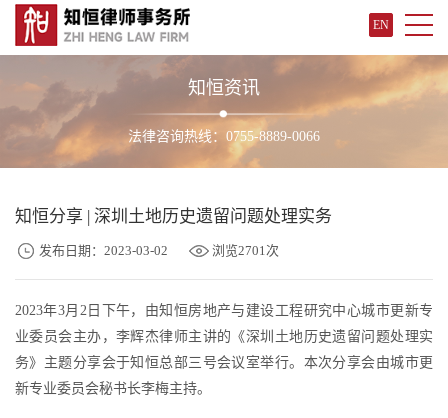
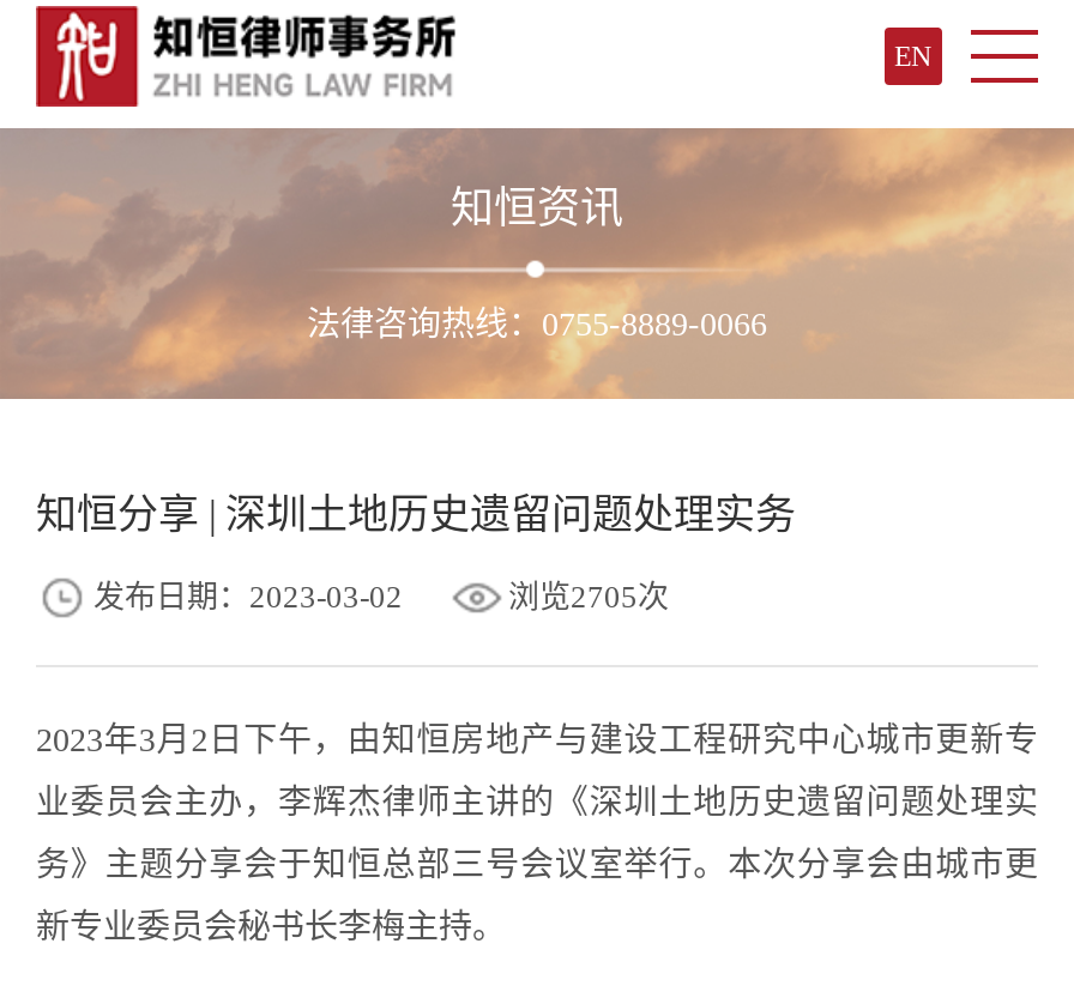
[212,243,279,258] 浏览2701次 -> [508,580,669,616] 浏览2705次

